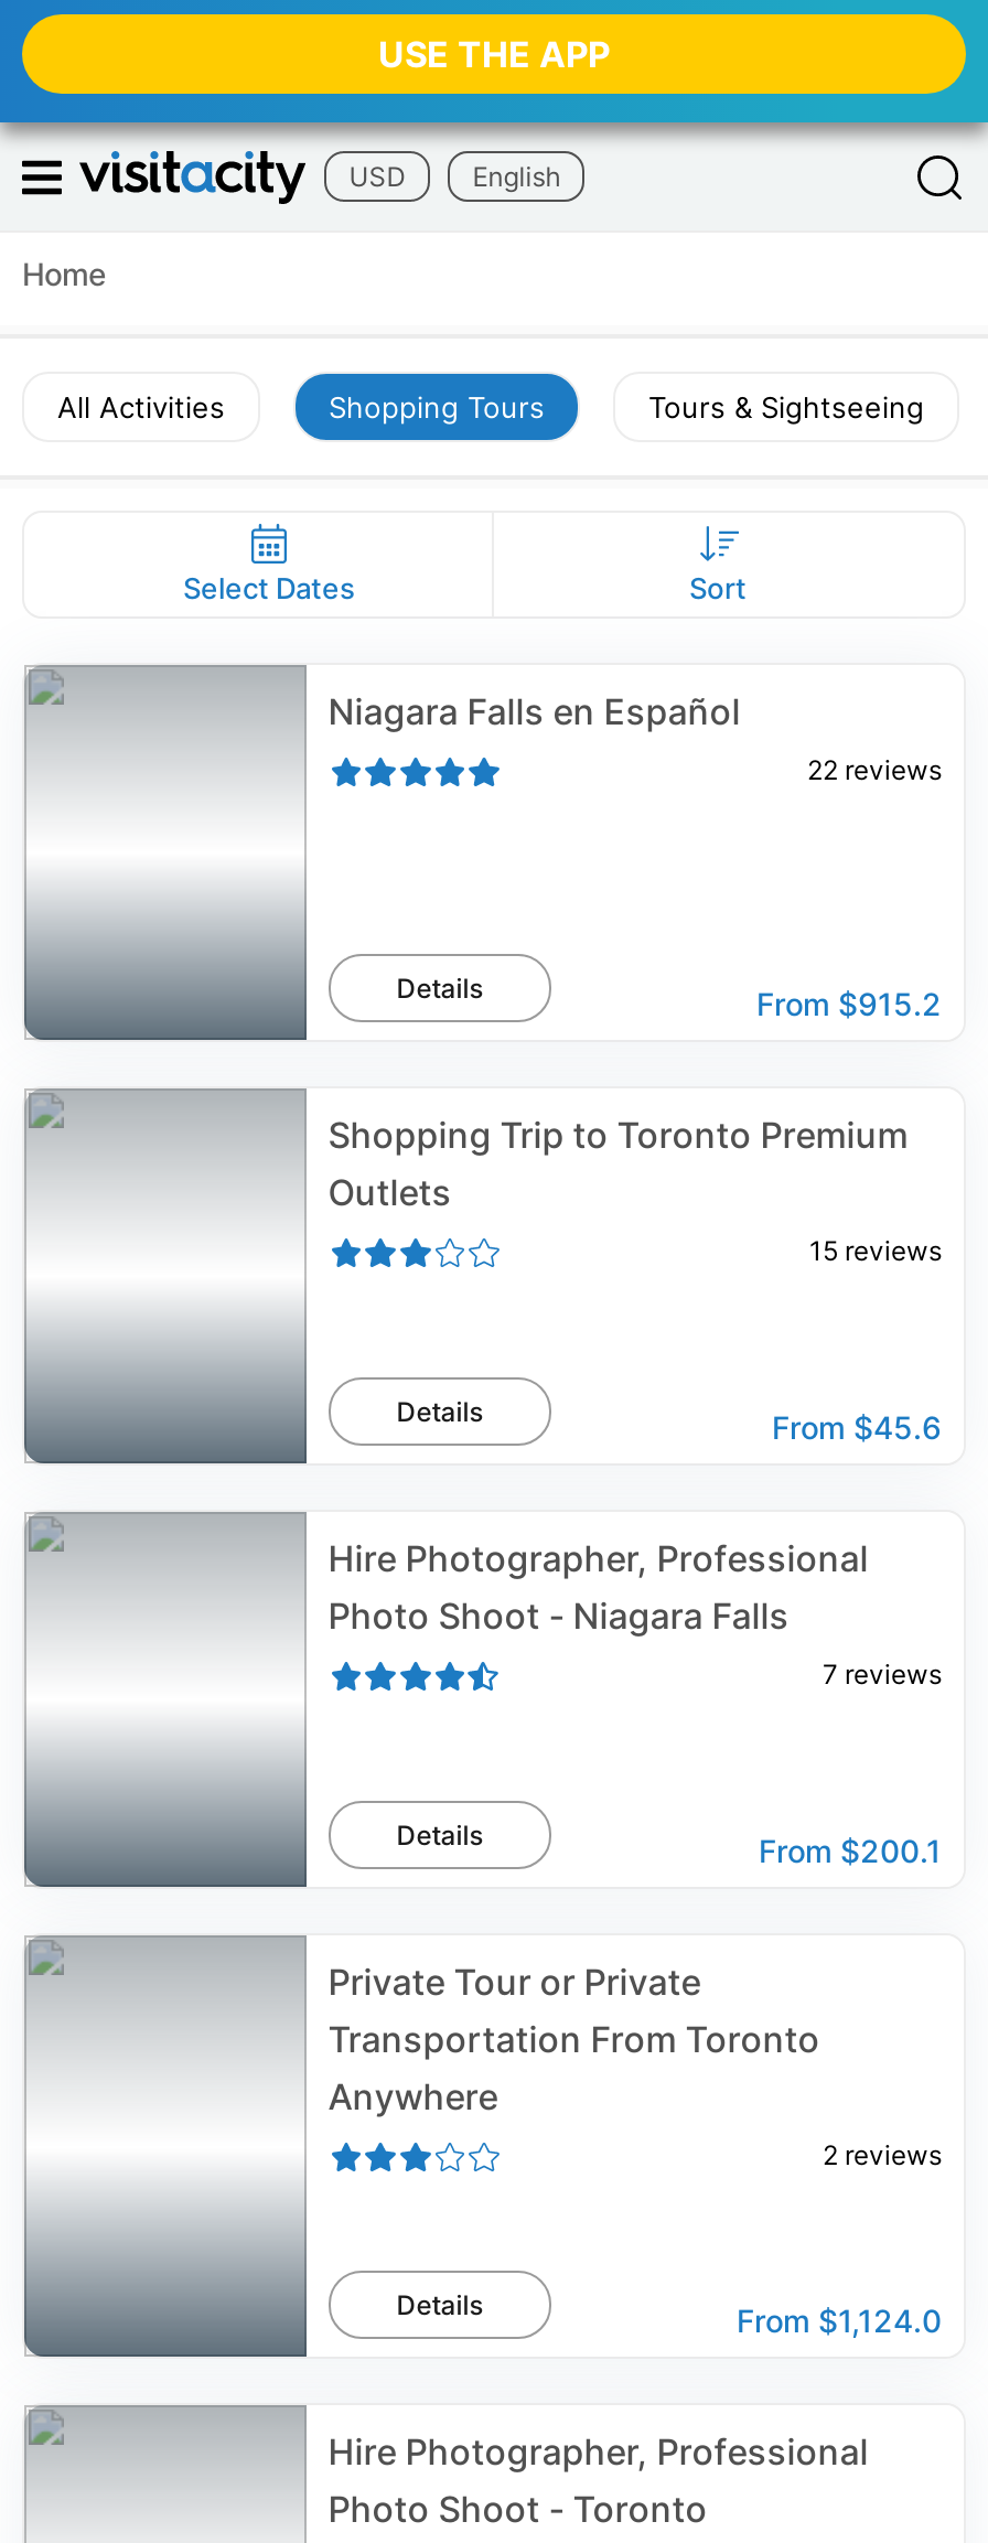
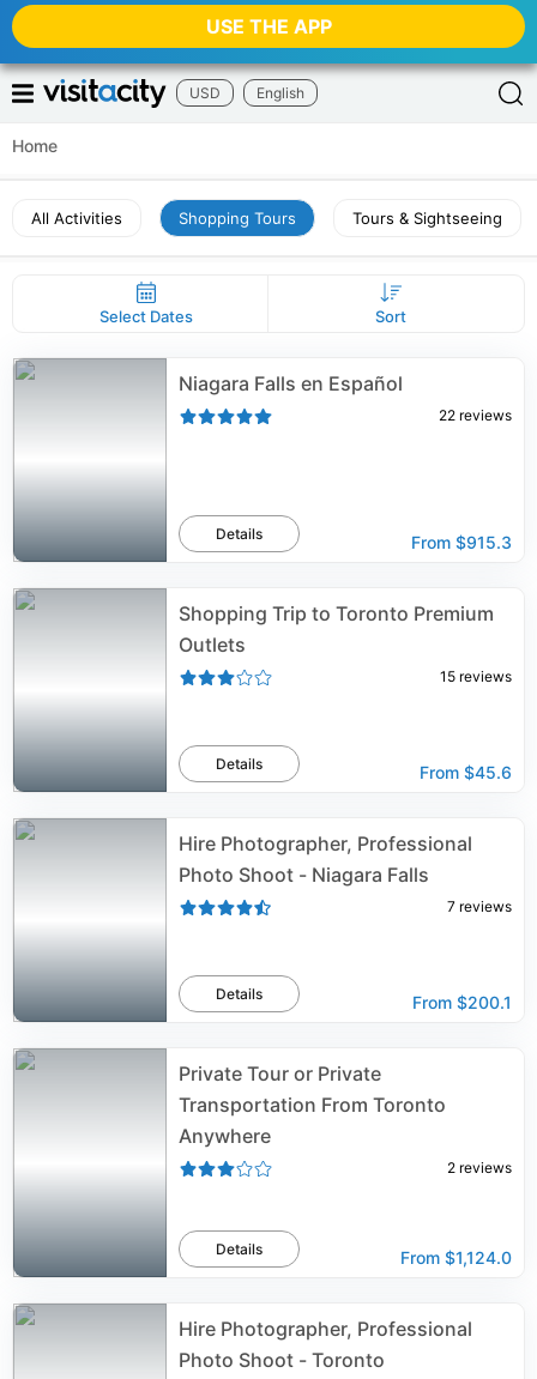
[756,985,942,1022] From $915.2 -> [411,532,512,552] From $915.3

